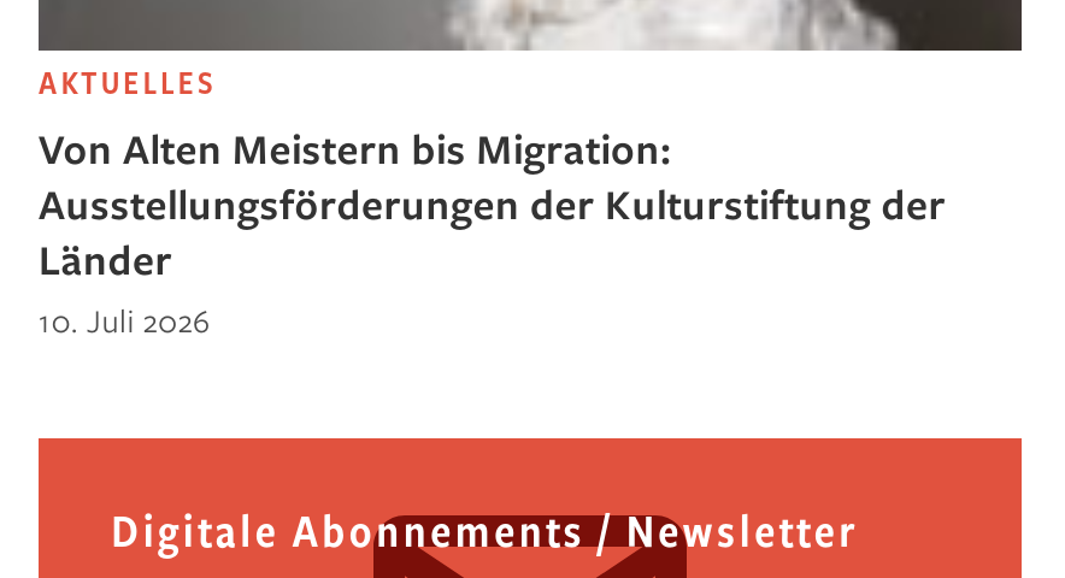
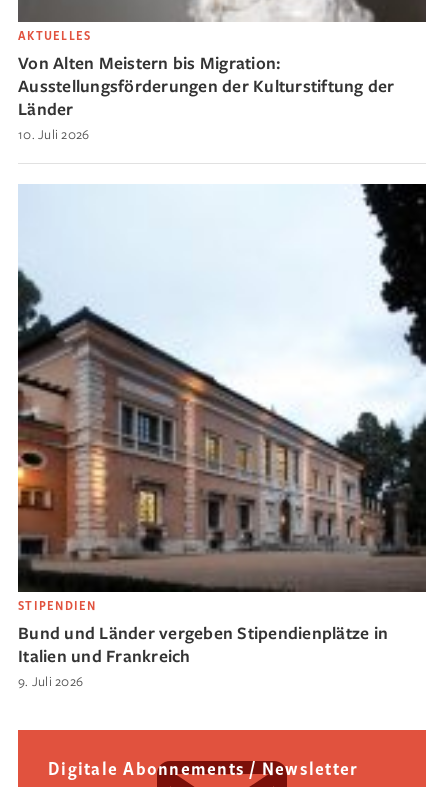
none -> [17,182,427,690] [image] | STIPENDIEN | Bund und Länder vergeben Stipendienplätze in | Italien und Frankreich | 9. Juli 2026

